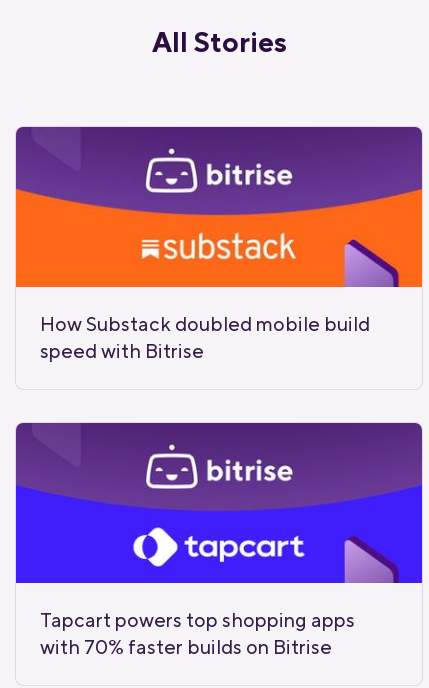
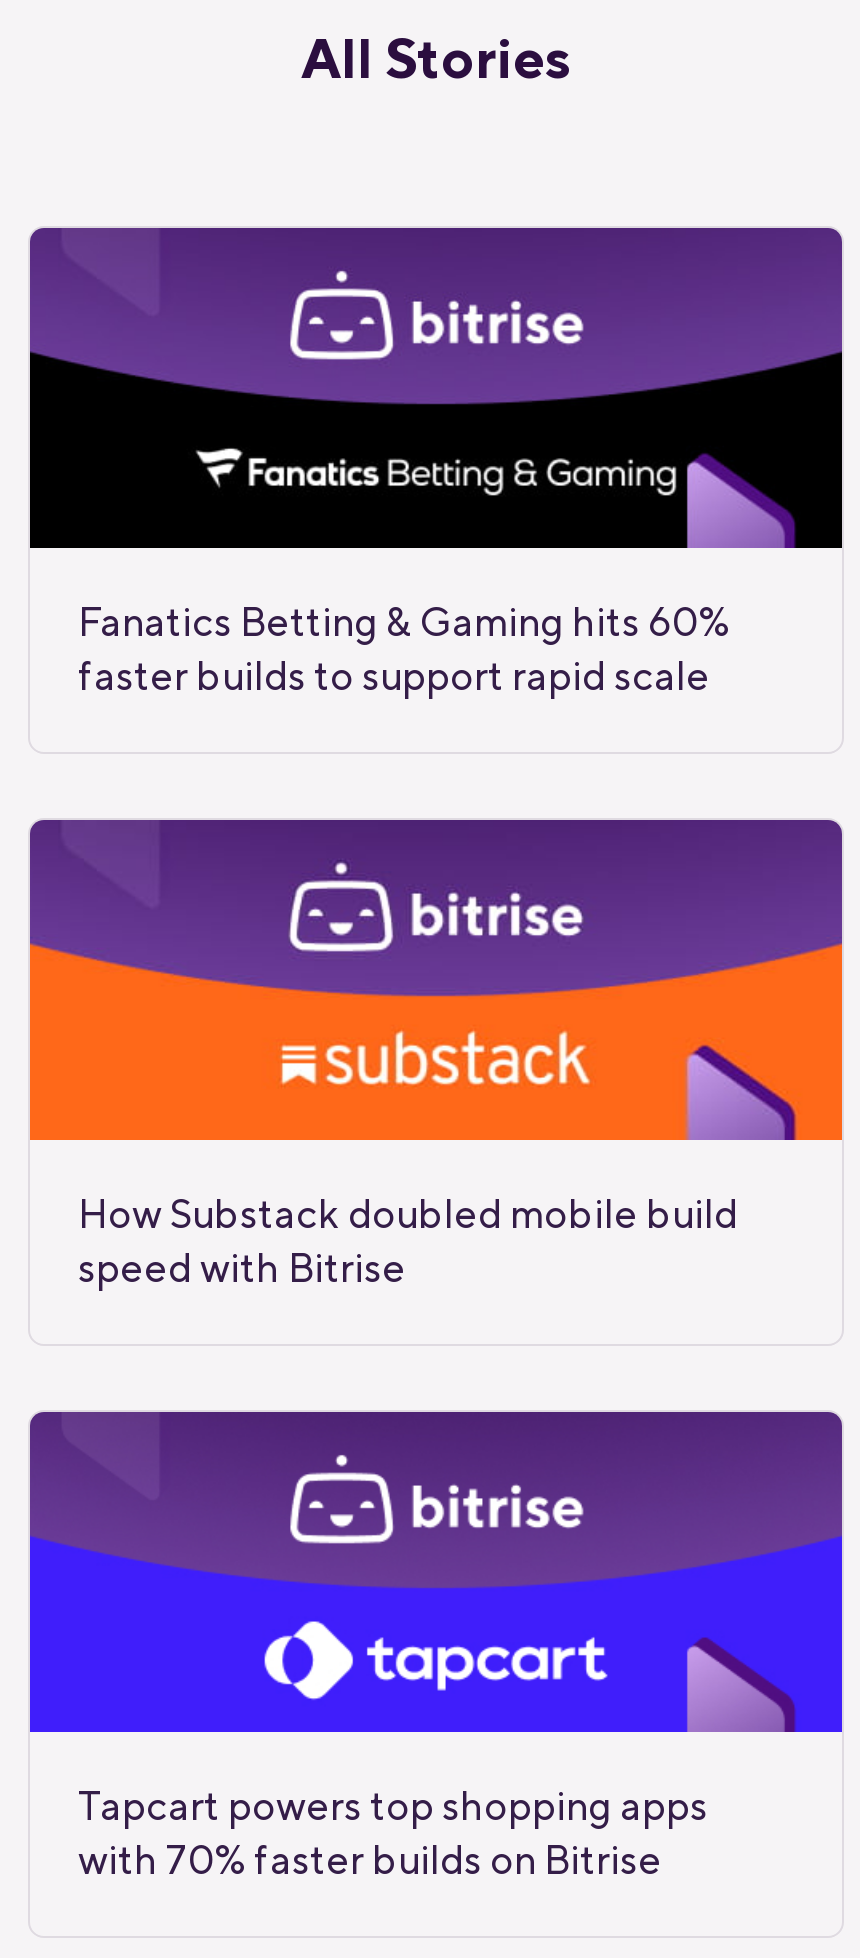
none -> [28,352,844,704] [image] | Fanatics Betting & Gaming hits 60% | faster builds to support rapid scale

